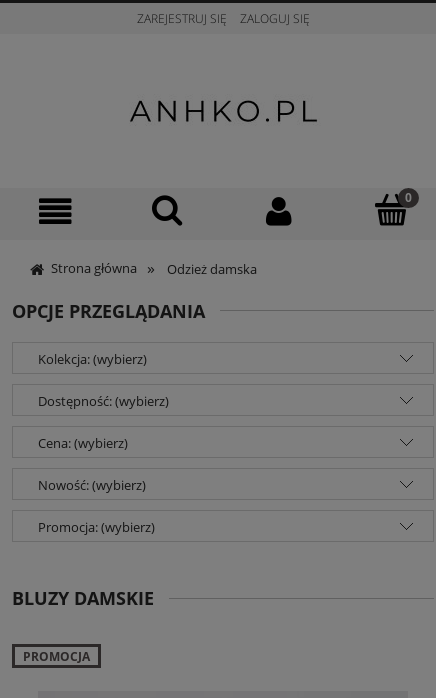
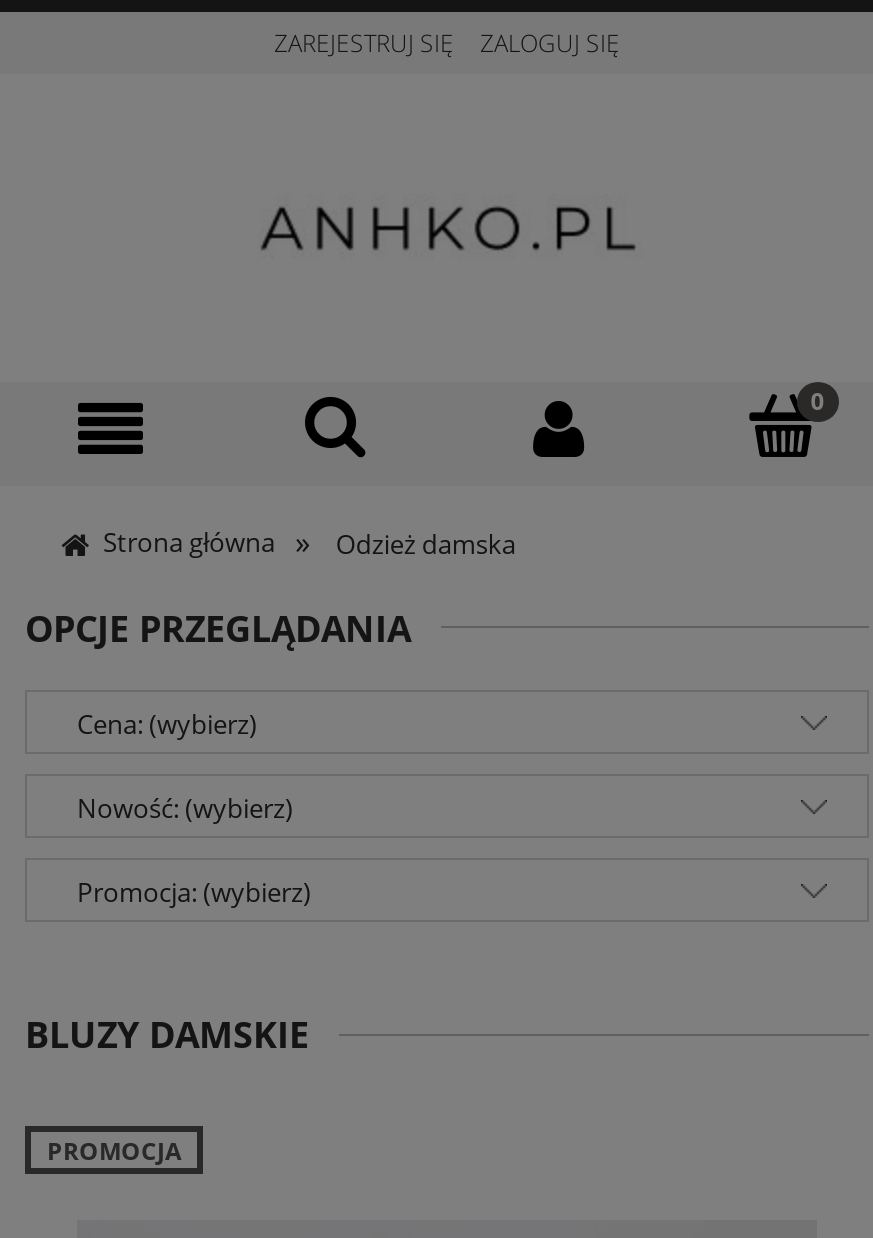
[38,350,169,410] Kolekcja: (wybierz) | Dostępność: (wybierz) -> none

